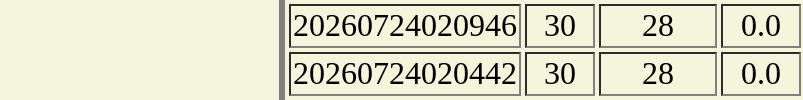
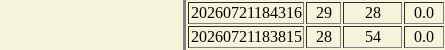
[293,9,517,43] 20260724020946 -> [190,4,301,21] 20260721184316
[544,9,576,43] 30 -> [315,4,331,21] 29
[293,57,576,91] 20260724020442 | 30 -> [190,28,301,45] 20260721183815
none -> [364,28,380,45] 54

